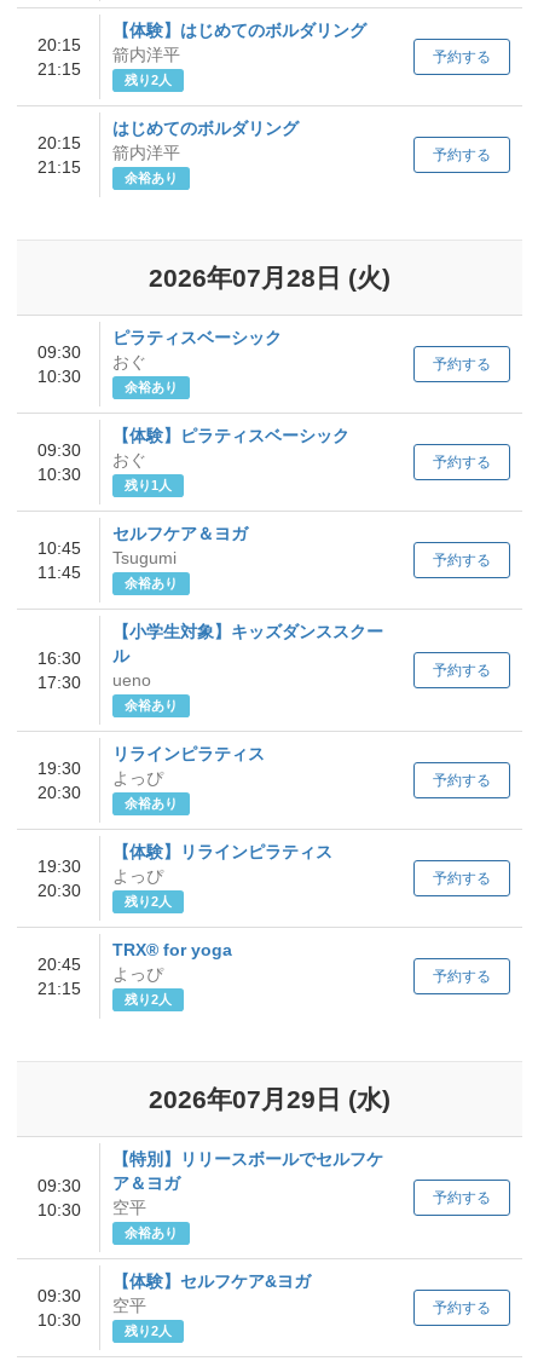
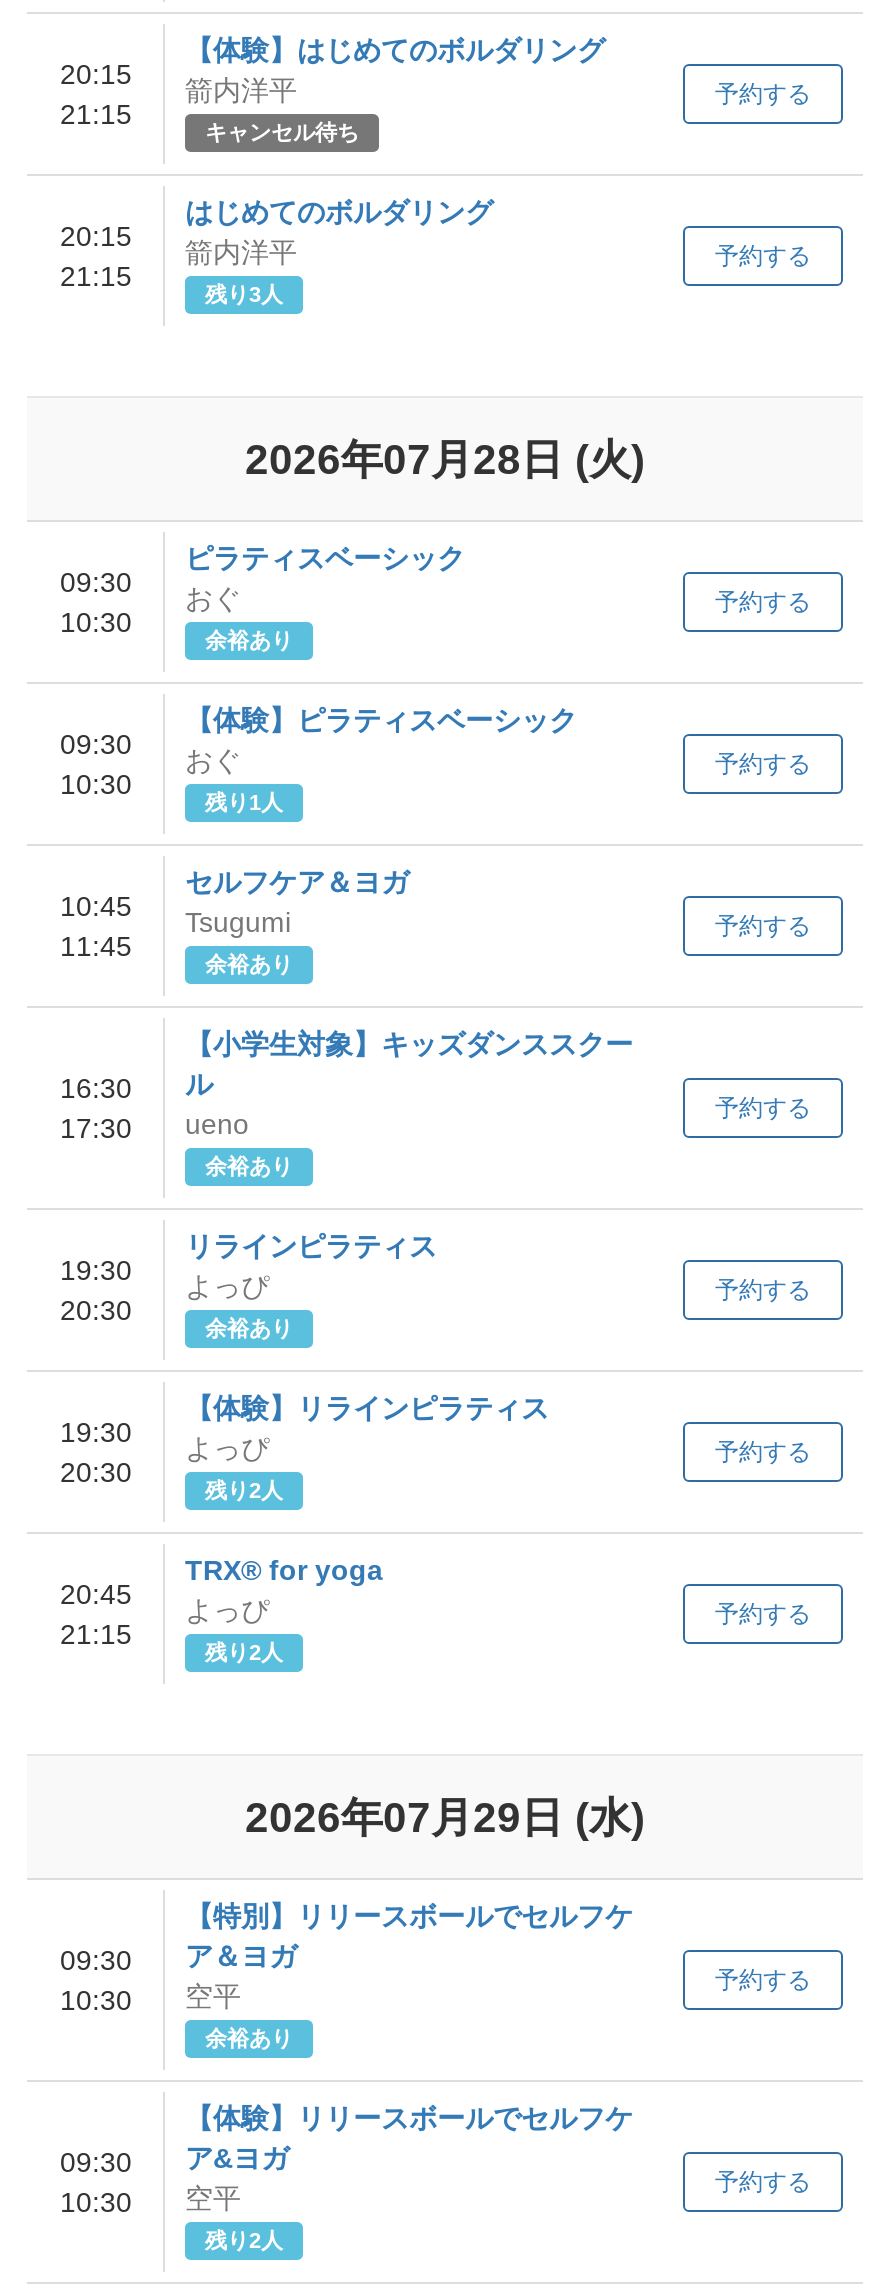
[125,73,172,87] 残り2人 -> [205,120,359,144] キャンセル待ち
[125,171,178,185] 余裕あり -> [205,282,283,306] 残り3人
[112,1271,311,1291] 【体験】セルフケア&ヨガ -> [185,2102,633,2174] 【体験】リリースボールでセルフケ | ア&ヨガ

